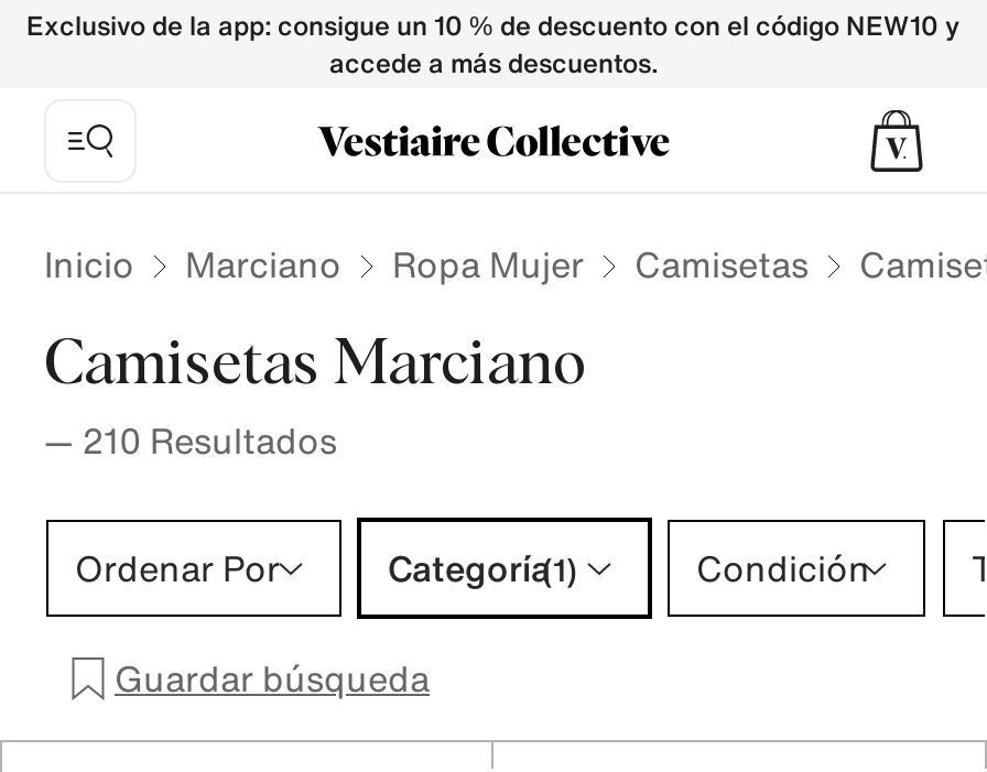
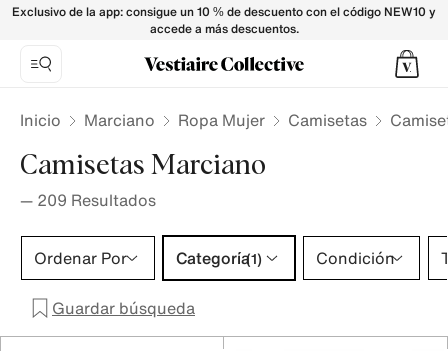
[44,414,337,467] — 210 Resultados -> [20,188,156,212] — 209 Resultados

